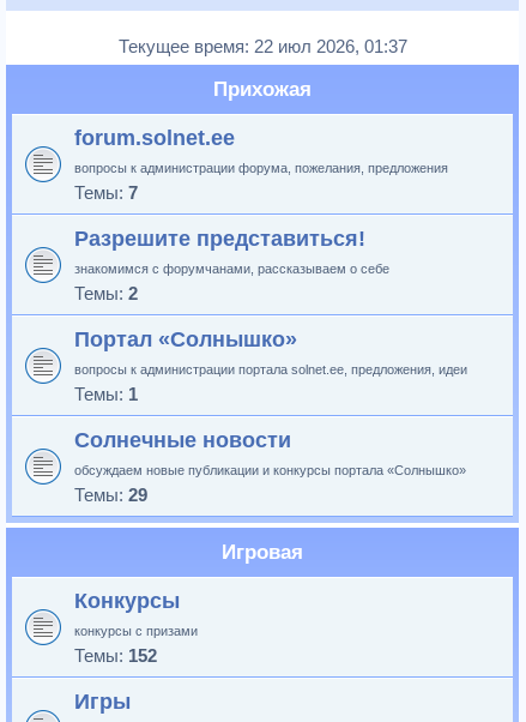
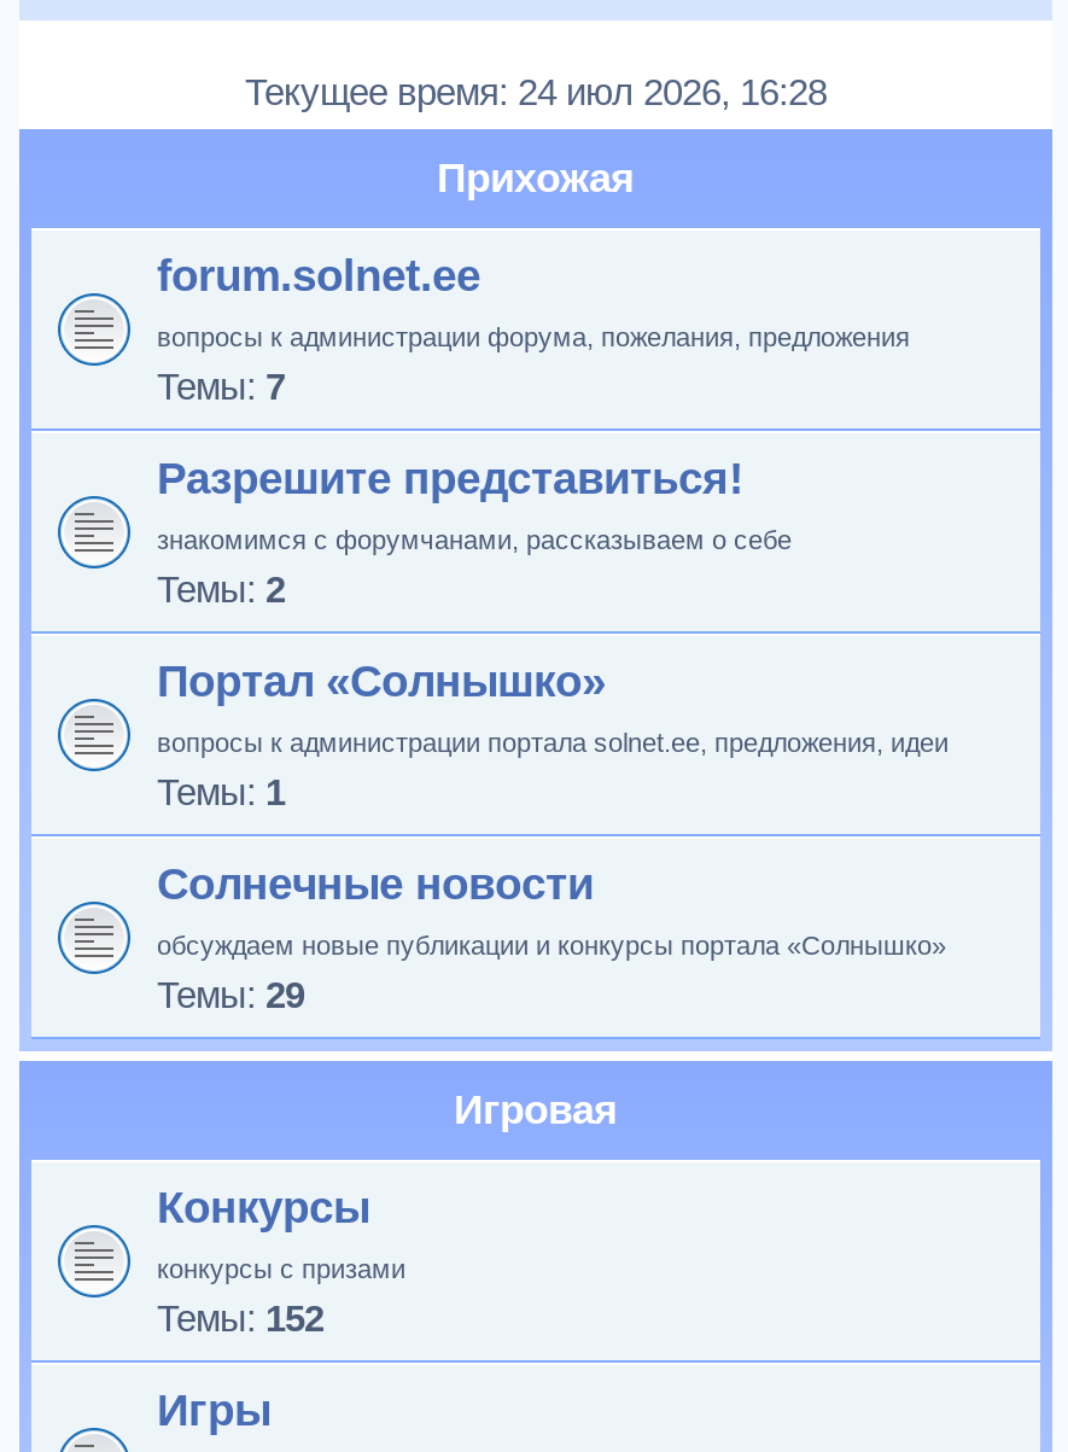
[118,36,407,56] Текущее время: 22 июл 2026, 01:37 -> [245,71,827,112] Текущее время: 24 июл 2026, 16:28

